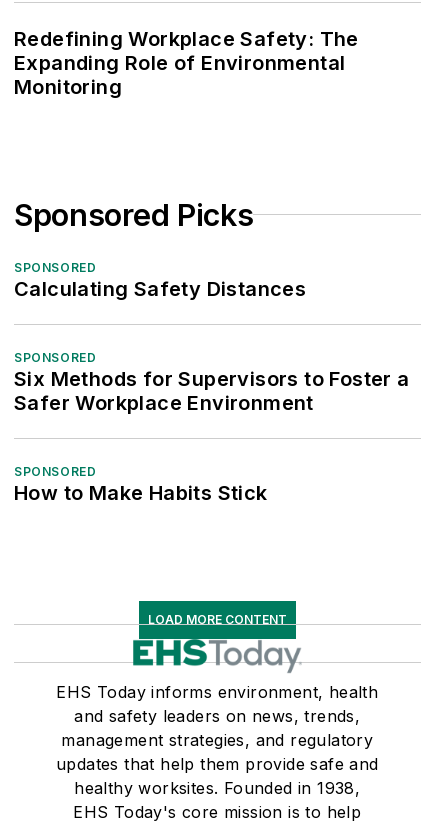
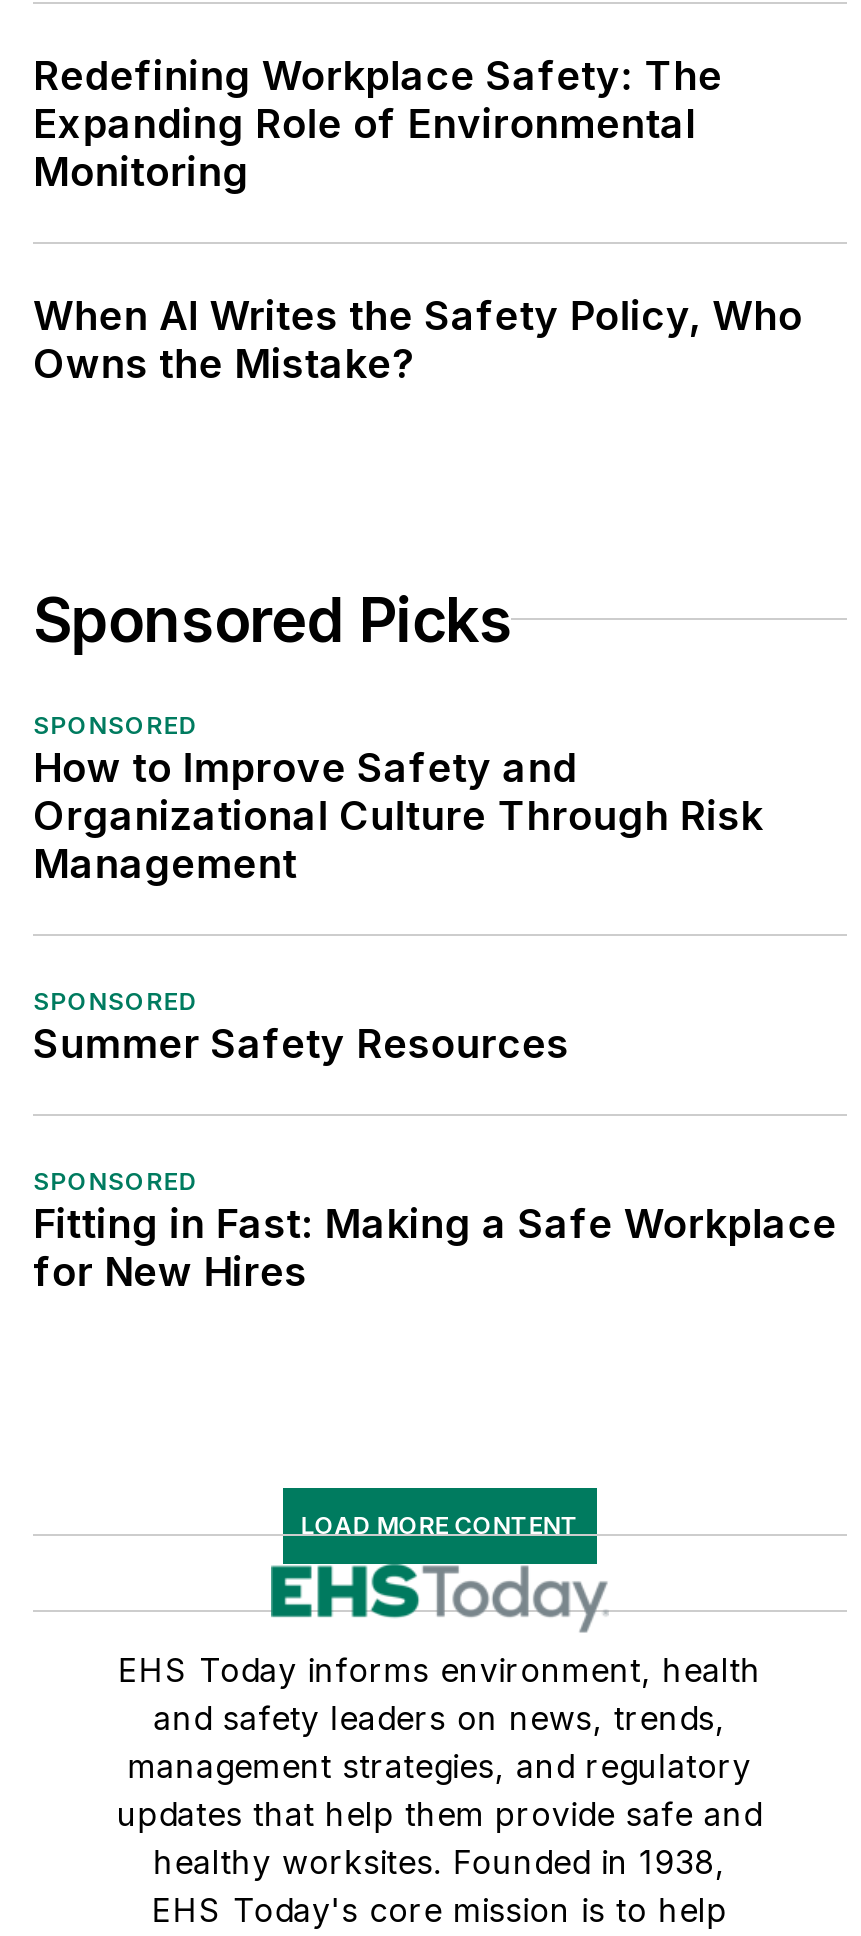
none -> [33,291,803,387] When AI Writes the Safety Policy, Who | Owns the Mistake?
[14,277,306,301] Calculating Safety Distances -> [33,743,763,887] How to Improve Safety and | Organizational Culture Through Risk | Management
[14,367,410,415] Six Methods for Supervisors to Foster a | Safer Workplace Environment -> [33,1019,569,1067] Summer Safety Resources
[14,481,268,505] How to Make Habits Stick -> [33,1199,837,1295] Fitting in Fast: Making a Safe Workplace | for New Hires

